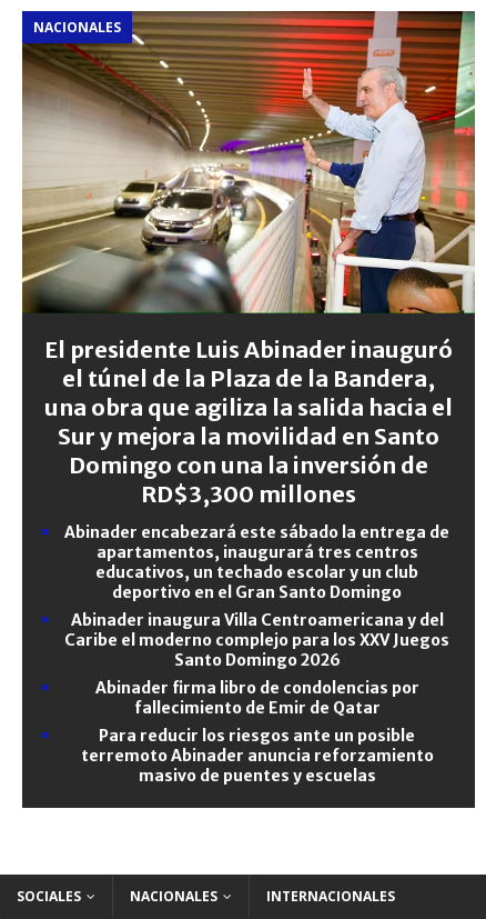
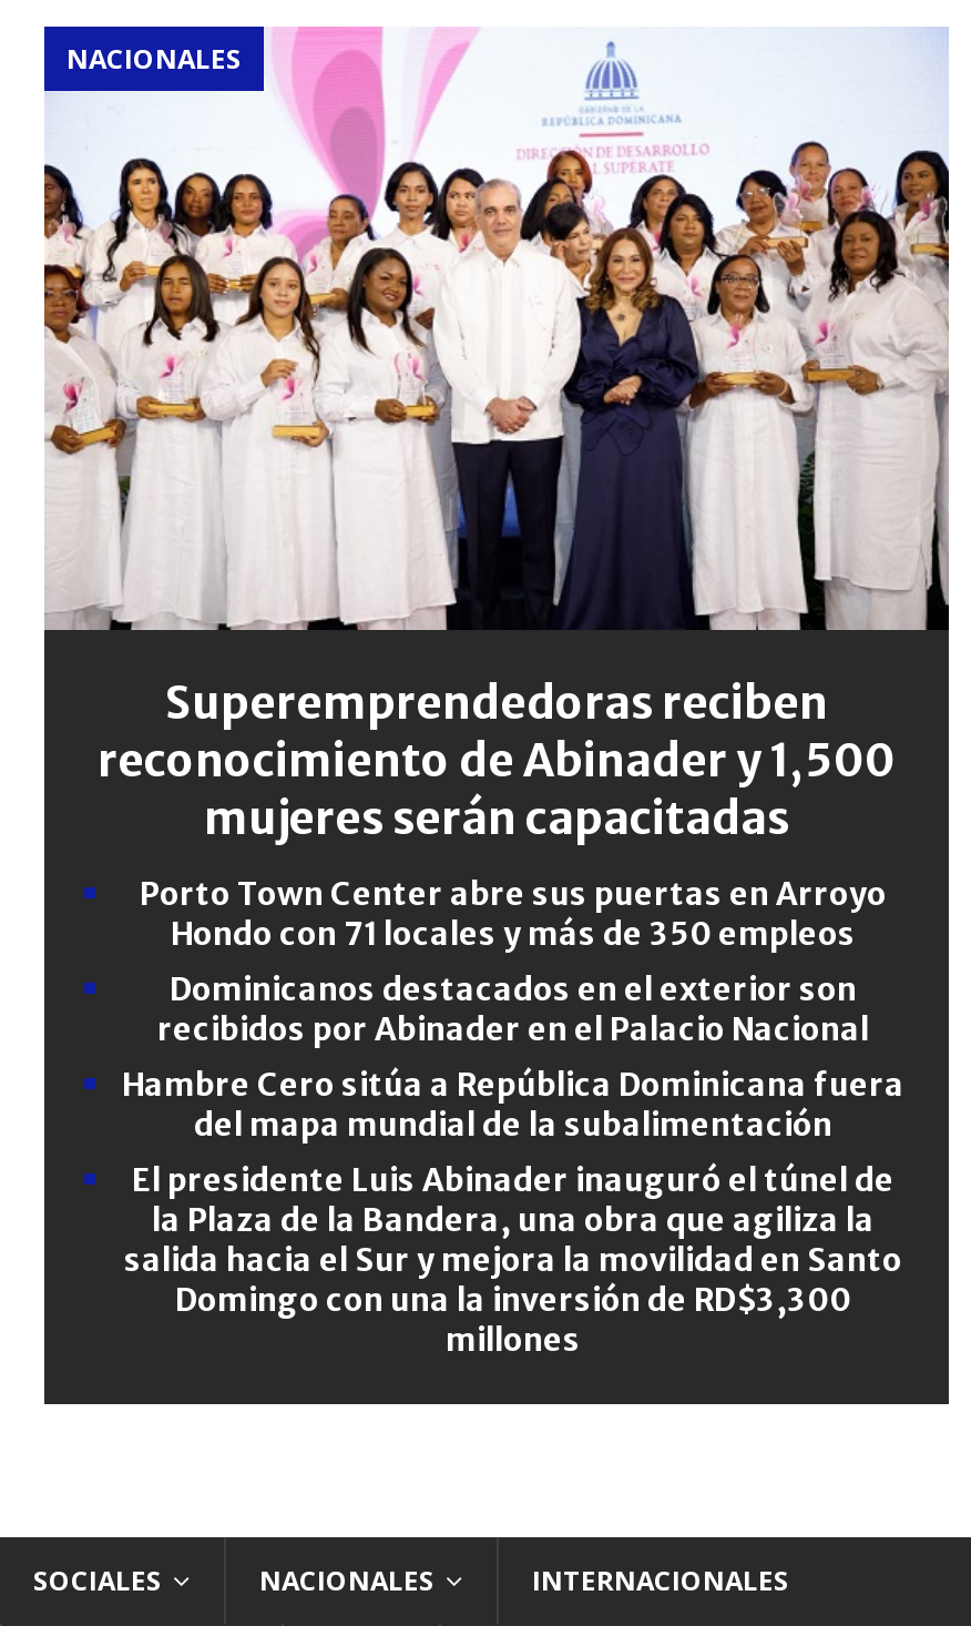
[21,10,476,508] [image] | El presidente Luis Abinader inauguró | el túnel de la Plaza de la Bandera, | una obra que agiliza la salida hacia el | Sur y mejora la movilidad en Santo | Domingo con una la inversión de | RD$3,300 millones -> [44,27,951,845] [image] | Superemprendedoras reciben | reconocimiento de Abinader y 1,500 | mujeres serán capacitadas
[64,522,449,786] Abinader encabezará este sábado la entrega de | apartamentos, inaugurará tres centros | educativos, un techado escolar y un club | deportivo en el Gran Santo Domingo | Abinader inaugura Villa Centroamericana y del | Caribe el moderno complejo para los XXV Juegos | Santo Domingo 2026 | Abinader firma libro de condolencias por | fallecimiento de Emir de Qatar | Para reducir los riesgos ante un posible | terremoto Abinader anuncia reforzamiento | masivo de puentes y escuelas -> [122,874,904,1360] Porto Town Center abre sus puertas en Arroyo | Hondo con 71 locales y más de 350 empleos | Dominicanos destacados en el exterior son | recibidos por Abinader en el Palacio Nacional | Hambre Cero sitúa a República Dominicana fuera | del mapa mundial de la subalimentación | El presidente Luis Abinader inauguró el túnel de | la Plaza de la Bandera, una obra que agiliza la | salida hacia el Sur y mejora la movilidad en Santo | Domingo con una la inversión de RD$3,300 | millones

